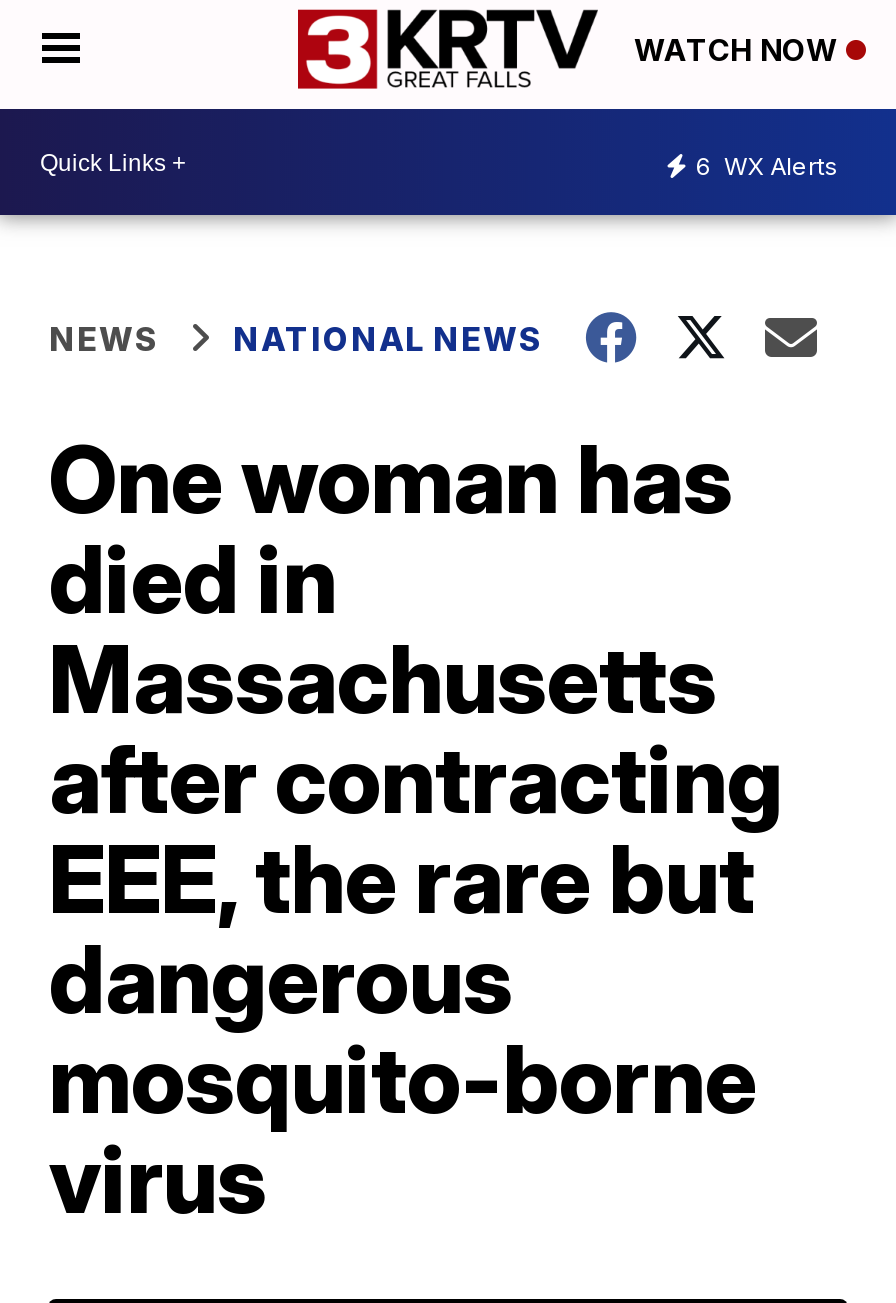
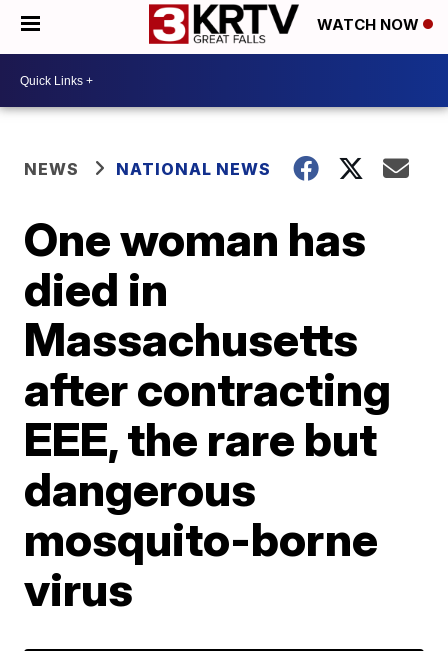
[696,150,838,180] 6 WX Alerts -> none

